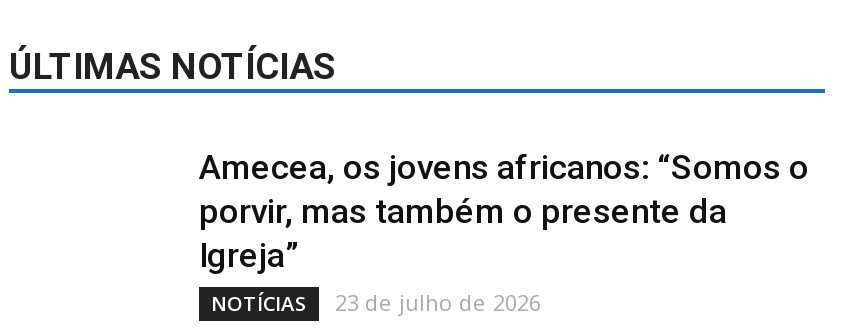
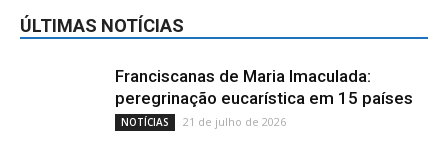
[199,147,809,275] Amecea, os jovens africanos: “Somos o | porvir, mas também o presente da | Igreja” -> [115,66,413,108] Franciscanas de Maria Imaculada: | peregrinação eucarística em 15 países
[211,287,541,317] NOTÍCIAS 23 de julho de 2026 -> [121,114,286,129] NOTÍCIAS 21 de julho de 2026

